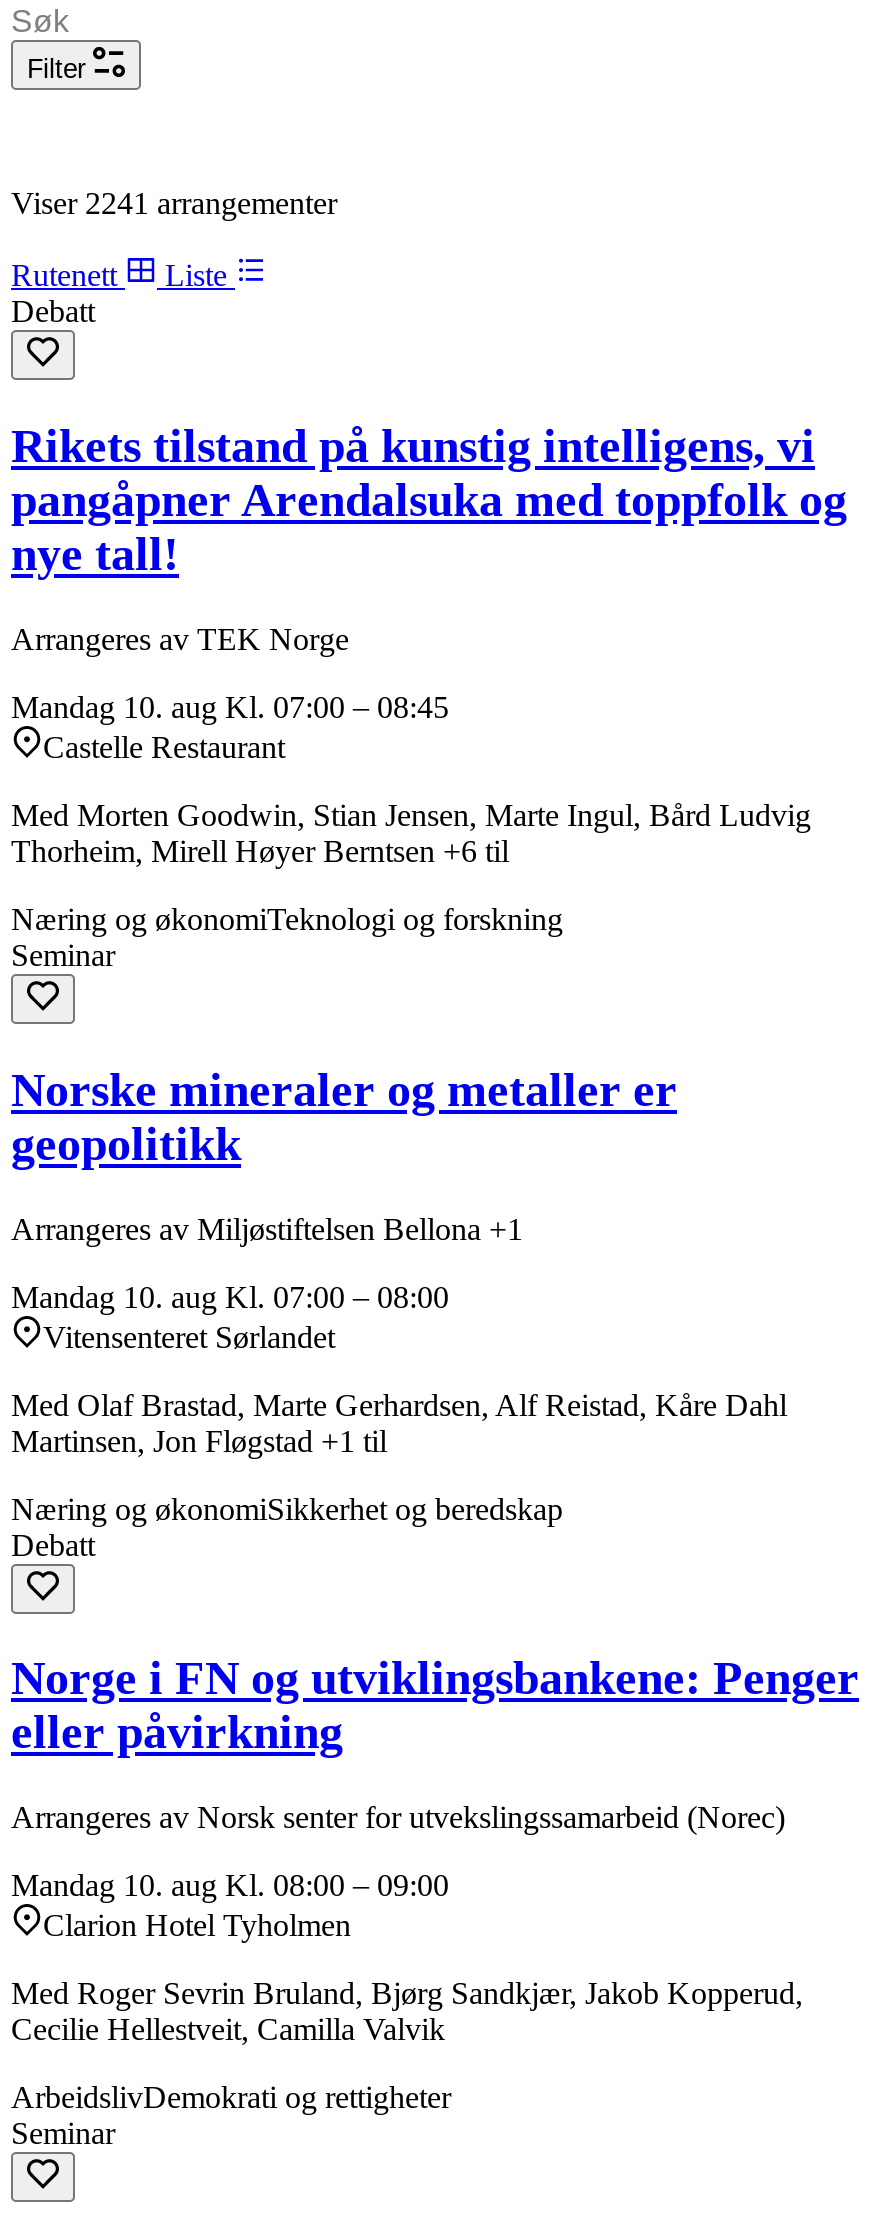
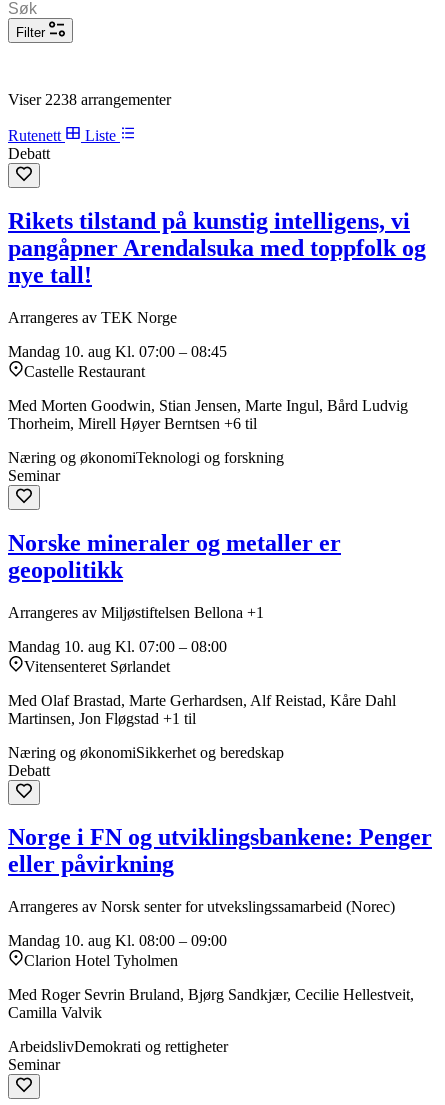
[11,186,337,220] Viser 2241 arrangementer -> [8,91,171,108] Viser 2238 arrangementer
[11,1977,803,2047] Med Roger Sevrin Bruland, Bjørg Sandkjær, Jakob Kopperud, | Cecilie Hellestveit, Camilla Valvik -> [8,986,414,1021] Med Roger Sevrin Bruland, Bjørg Sandkjær, Cecilie Hellestveit, | Camilla Valvik

